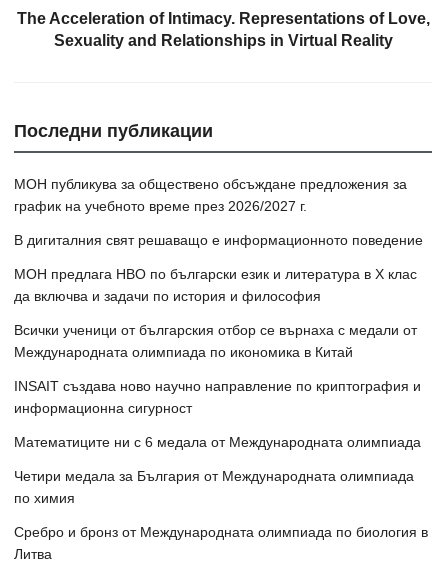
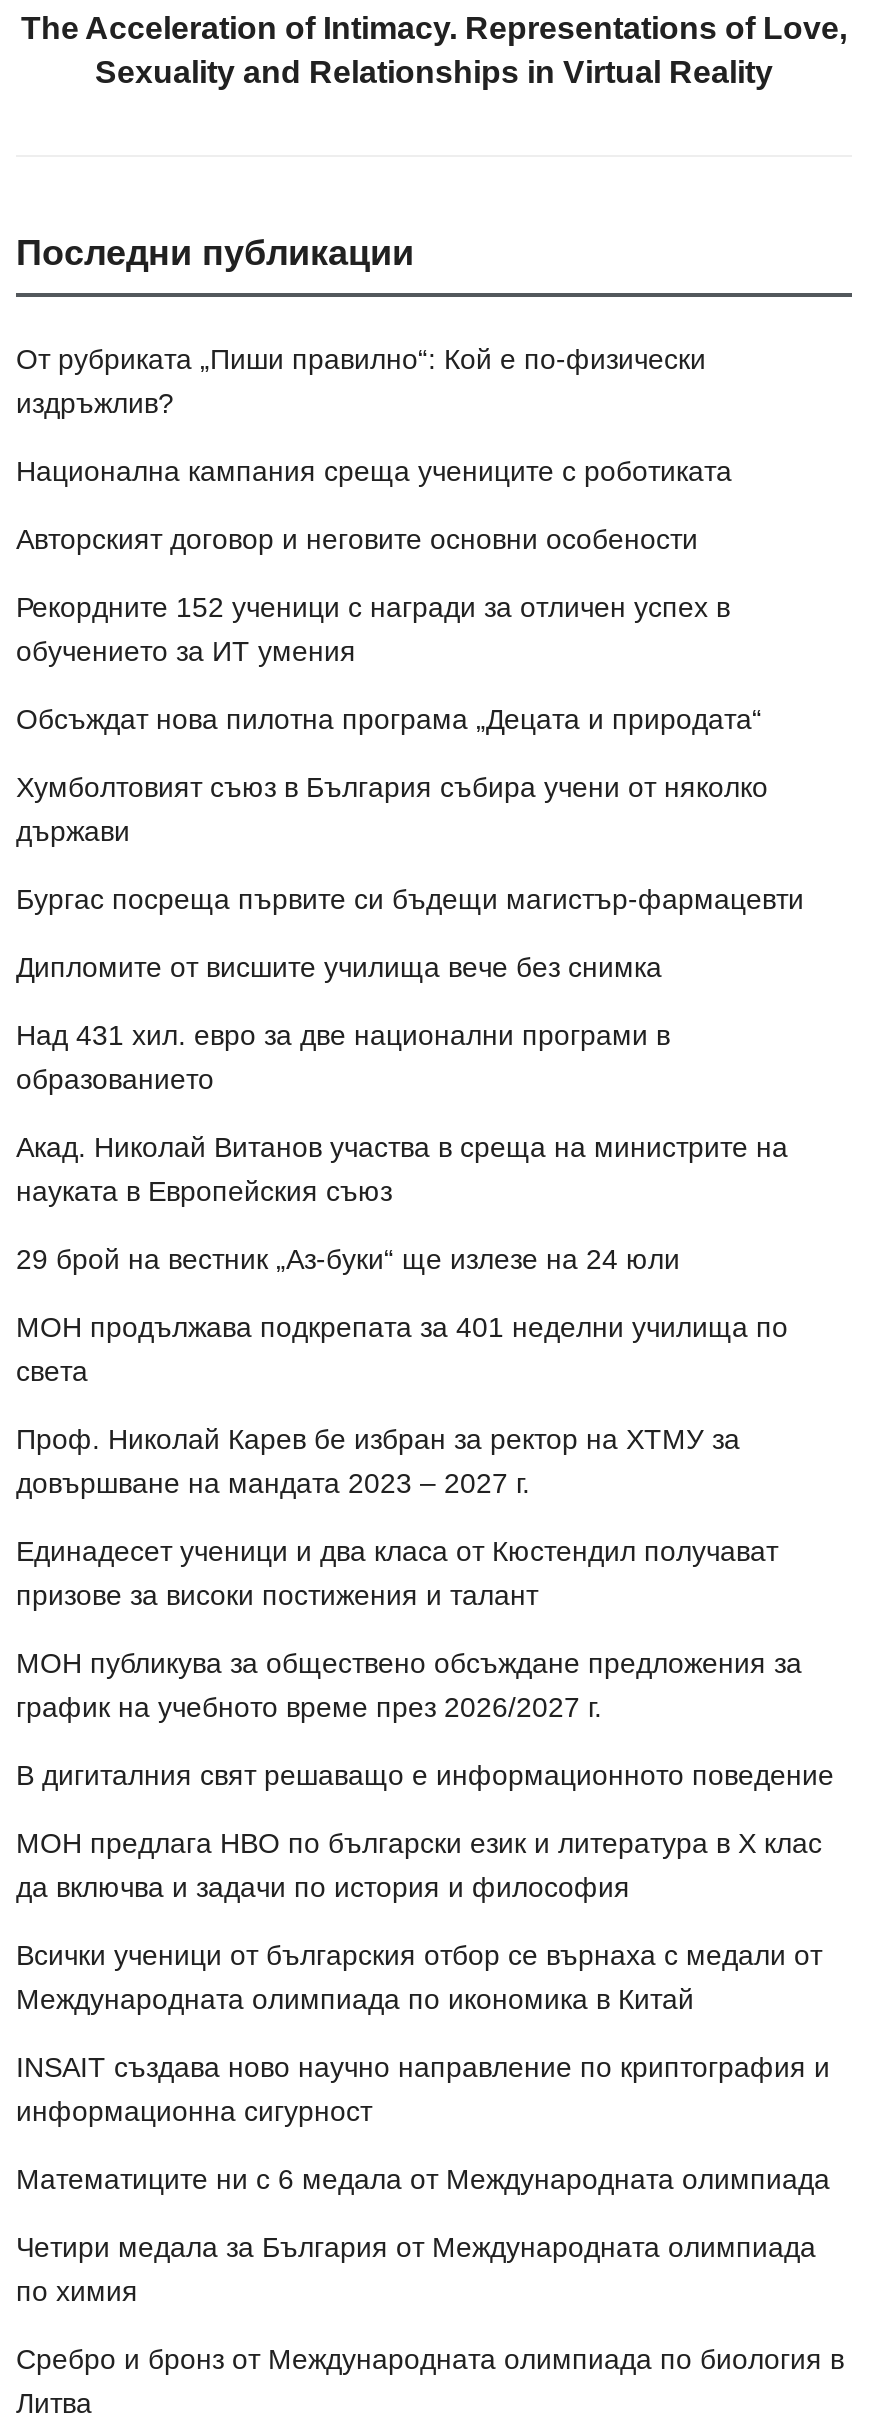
none -> [16,343,804,1611] От рубриката „Пиши правилно“: Кой е по-физически | издръжлив? | Национална кампания среща учениците с роботиката | Авторският договор и неговите основни особености | Рекордните 152 ученици с награди за отличен успех в | обучението за ИТ умения | Обсъждат нова пилотна програма „Децата и природата“ | Хумболтовият съюз в България събира учени от няколко | държави | Бургас посреща първите си бъдещи магистър-фармацевти | Дипломите от висшите училища вече без снимка | Над 431 хил. евро за две национални програми в | образованието | Акад. Николай Витанов участва в среща на министрите на | науката в Европейския съюз | 29 брой на вестник „Аз-буки“ ще излезе на 24 юли | МОН продължава подкрепата за 401 неделни училища по | света | Проф. Николай Карев бе избран за ректор на ХТМУ за | довършване на мандата 2023 – 2027 г. | Единадесет ученици и два класа от Кюстендил получават | призове за високи постижения и талант

